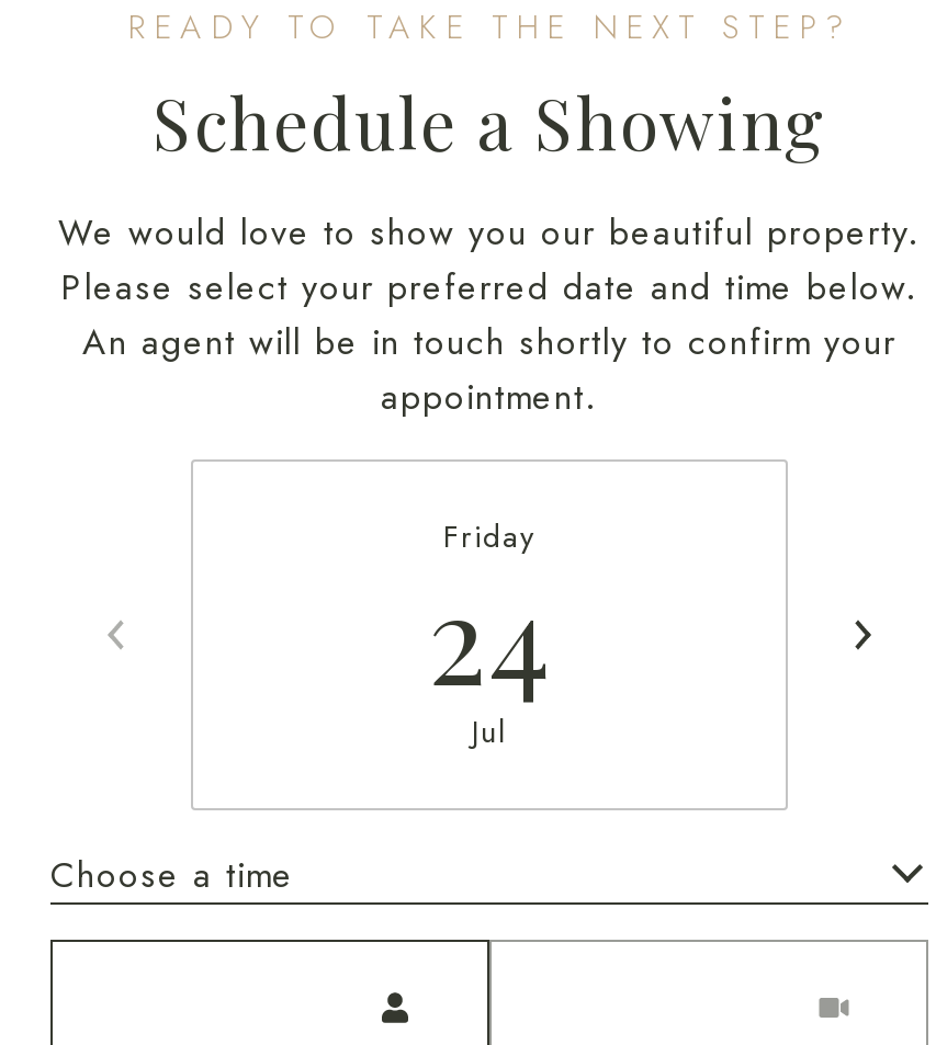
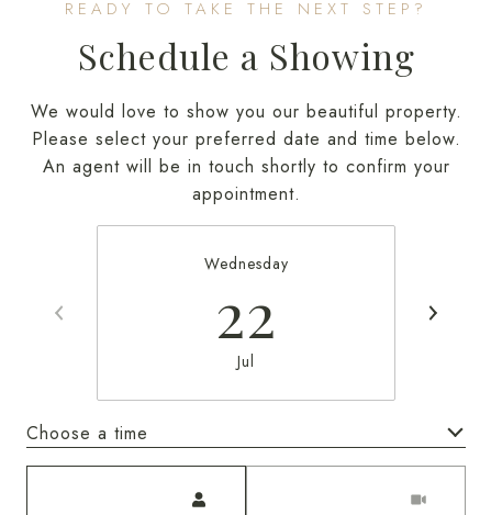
[428,514,551,716] Friday | 24 -> [204,253,288,354] Wednesday | 22

